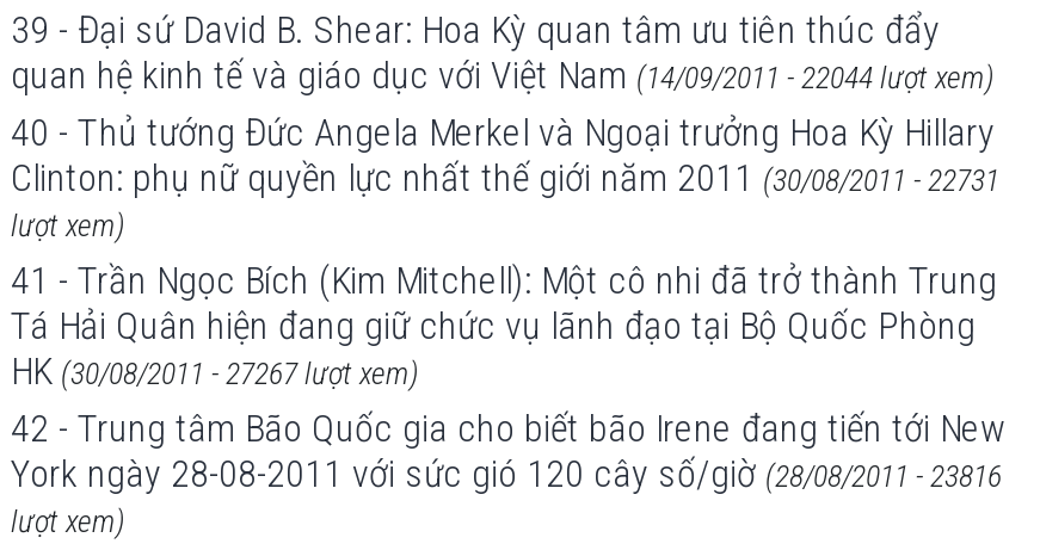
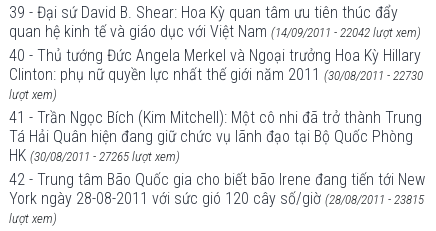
[11,52,995,98] quan hệ kinh tế và giáo dục với Việt Nam (14/09/2011 - 22044 lượt xem) -> [9,22,421,41] quan hệ kinh tế và giáo dục với Việt Nam (14/09/2011 - 22042 lượt xem)
[11,155,999,200] Clinton: phụ nữ quyền lực nhất thế giới năm 2011 (30/08/2011 - 22731 -> [9,65,423,84] Clinton: phụ nữ quyền lực nhất thế giới năm 2011 (30/08/2011 - 22730
[11,348,419,394] HK (30/08/2011 - 27267 lượt xem) -> [9,146,180,165] HK (30/08/2011 - 27265 lượt xem)
[11,451,1002,496] York ngày 28-08-2011 với sức gió 120 cây số/giờ (28/08/2011 - 23816 -> [9,189,424,208] York ngày 28-08-2011 với sức gió 120 cây số/giờ (28/08/2011 - 23815

